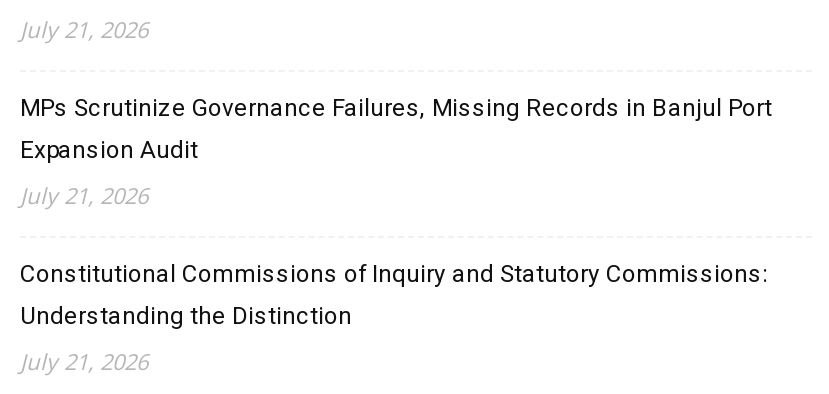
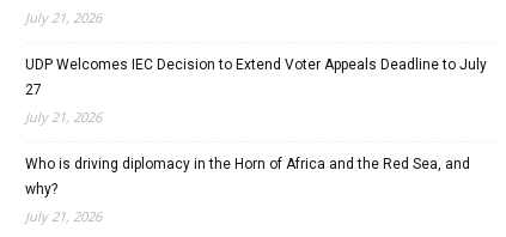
[20,93,772,121] MPs Scrutinize Governance Failures, Missing Records in Banjul Port -> [25,56,487,73] UDP Welcomes IEC Decision to Extend Voter Appeals Deadline to July
[20,135,198,163] Expansion Audit -> [25,81,42,98] 27
[20,259,768,287] Constitutional Commissions of Inquiry and Statutory Commissions: -> [25,155,470,172] Who is driving diplomacy in the Horn of Africa and the Red Sea, and
[20,301,358,329] Understanding the Distinction -> [25,180,57,197] why?

